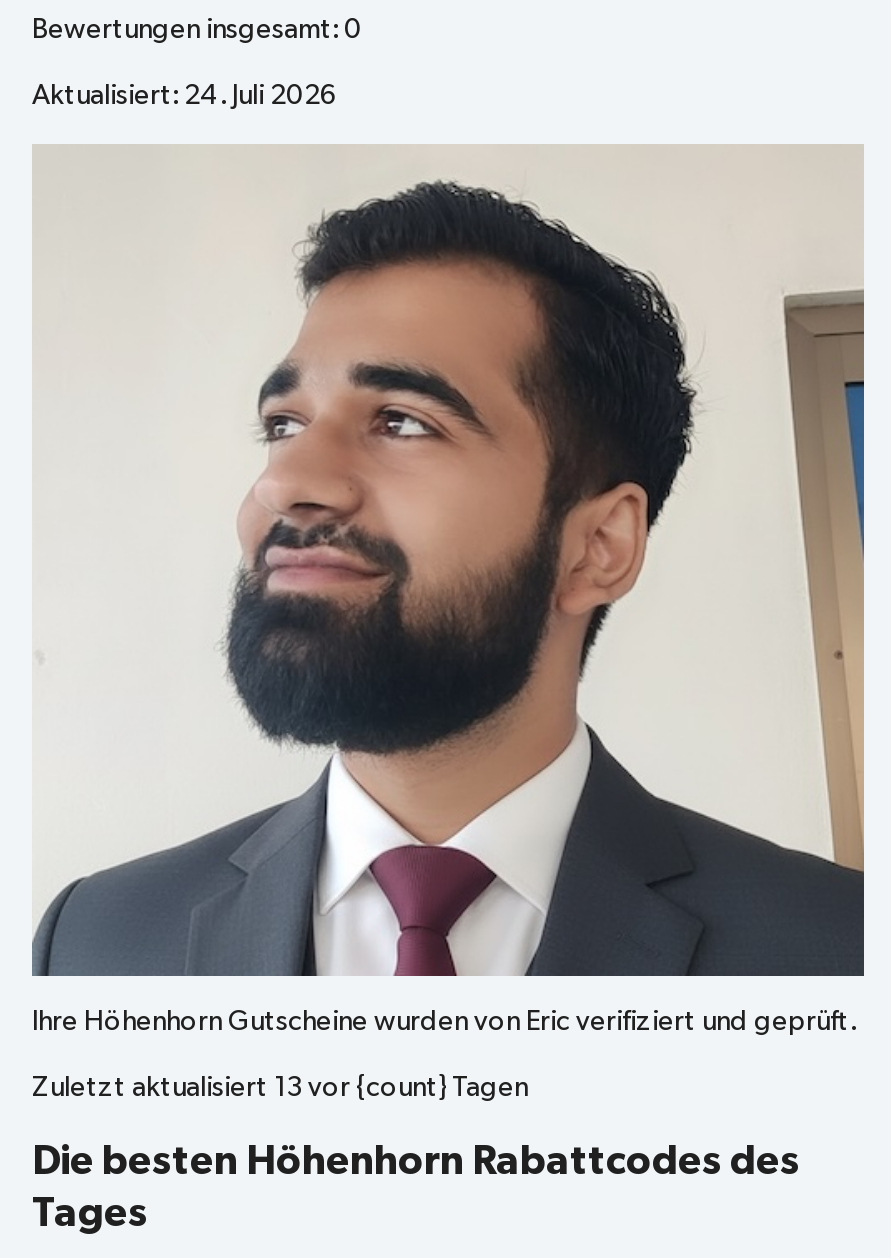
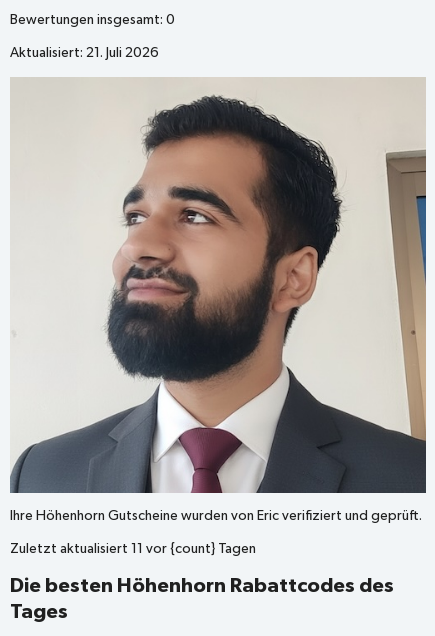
[32,82,338,110] Aktualisiert: 24. Juli 2026 -> [10,46,159,60] Aktualisiert: 21. Juli 2026
[32,1074,528,1102] Zuletzt aktualisiert 13 vor {count} Tagen -> [10,542,256,556] Zuletzt aktualisiert 11 vor {count} Tagen

